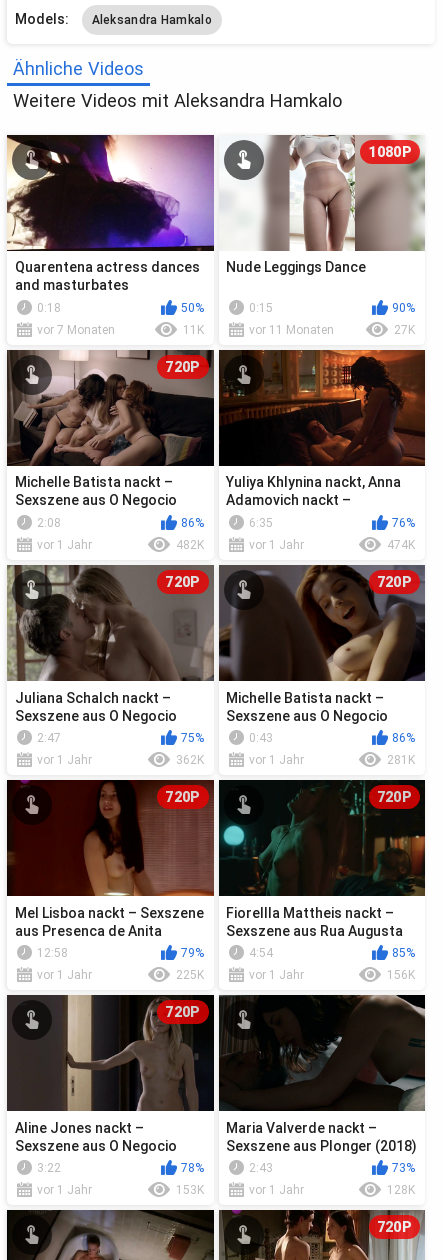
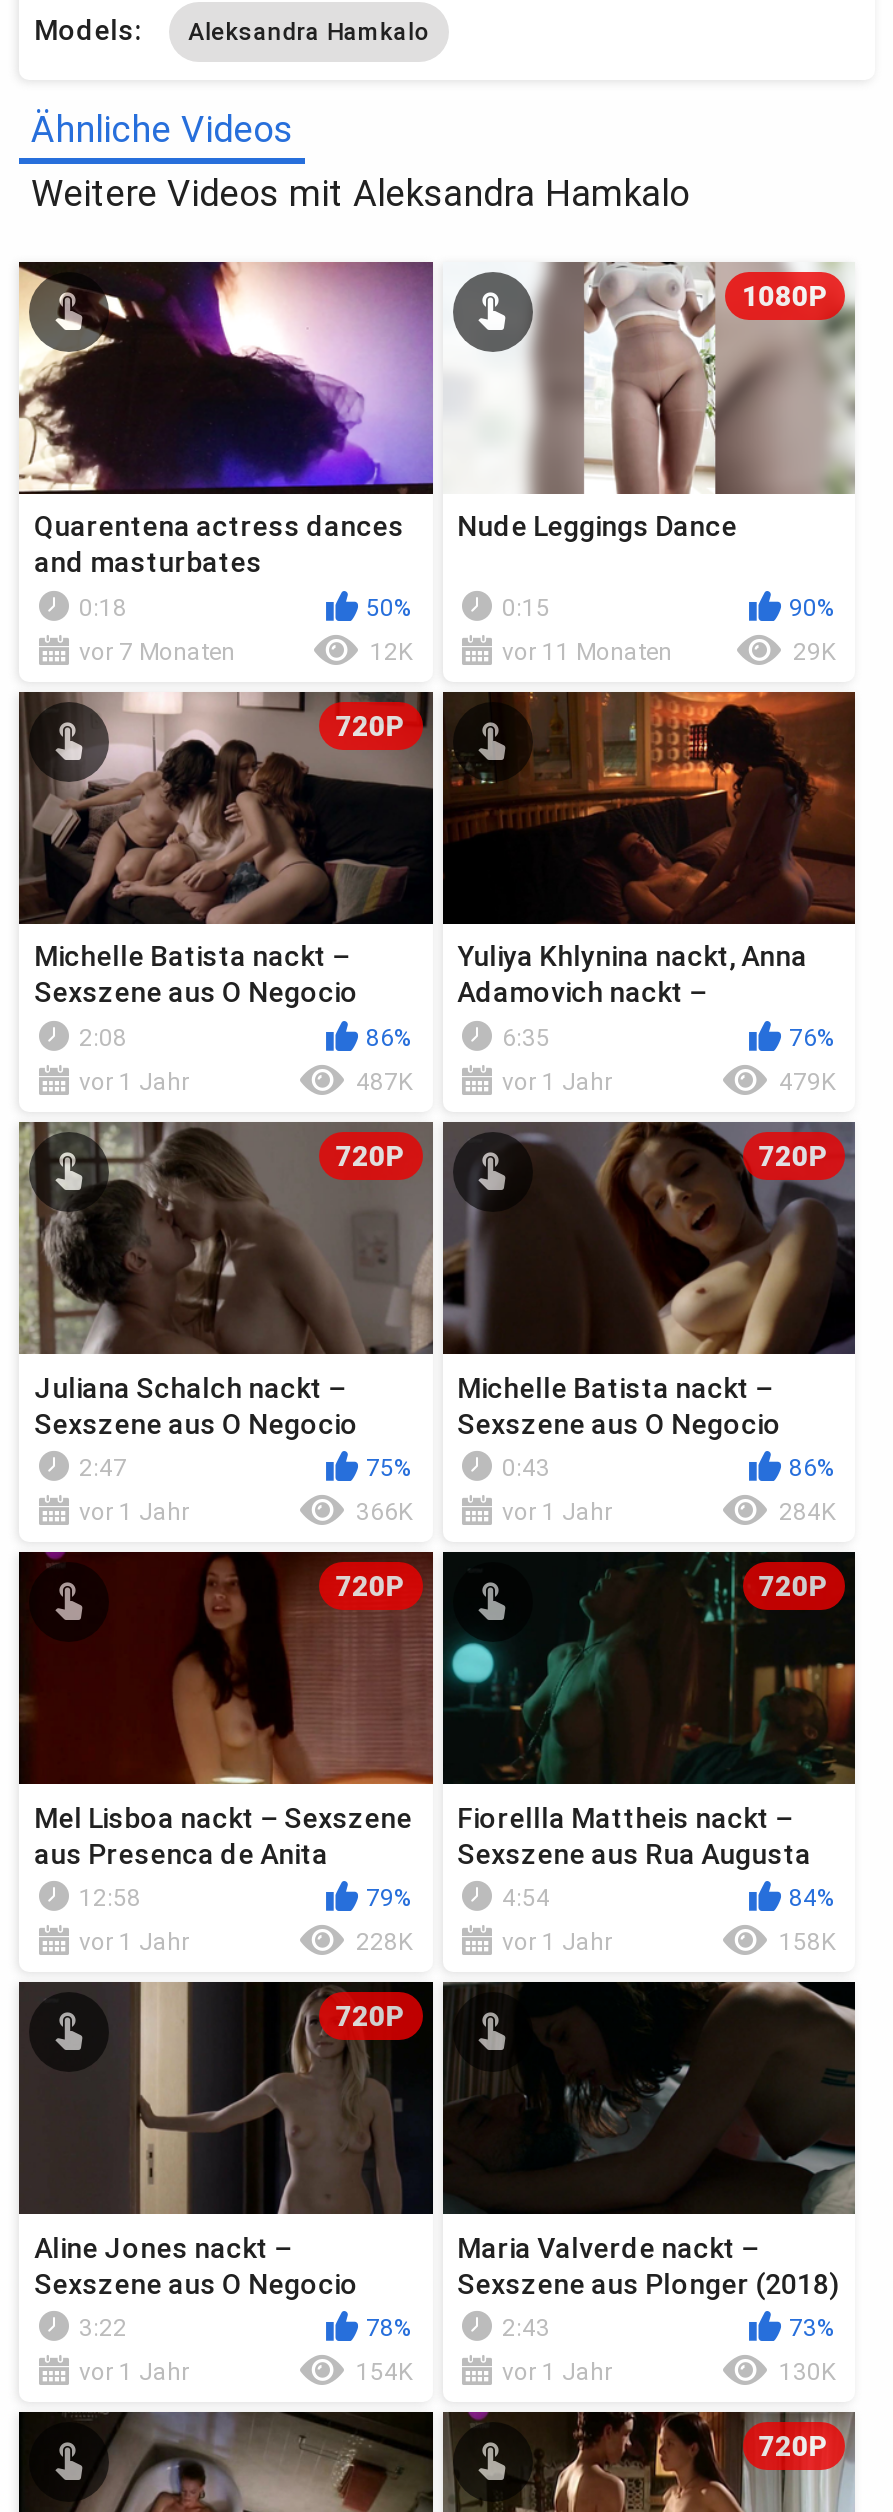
[182,323,203,337] 11K -> [370,637,412,665] 12K
[394,323,415,337] 27K -> [793,637,835,665] 29K
[175,538,203,552] 482K -> [356,1068,412,1096] 487K
[387,538,415,552] 474K -> [779,1068,835,1096] 479K
[175,753,203,767] 362K -> [356,1498,412,1526] 366K
[387,753,415,767] 281K -> [779,1498,835,1526] 284K
[392,946,415,960] 85% -> [789,1884,835,1912] 84%
[175,968,203,982] 225K -> [356,1928,412,1956] 228K
[387,968,415,982] 156K -> [779,1928,835,1956] 158K
[175,1183,203,1197] 153K -> [356,2359,412,2387] 154K
[387,1183,415,1197] 128K -> [779,2359,835,2387] 130K

